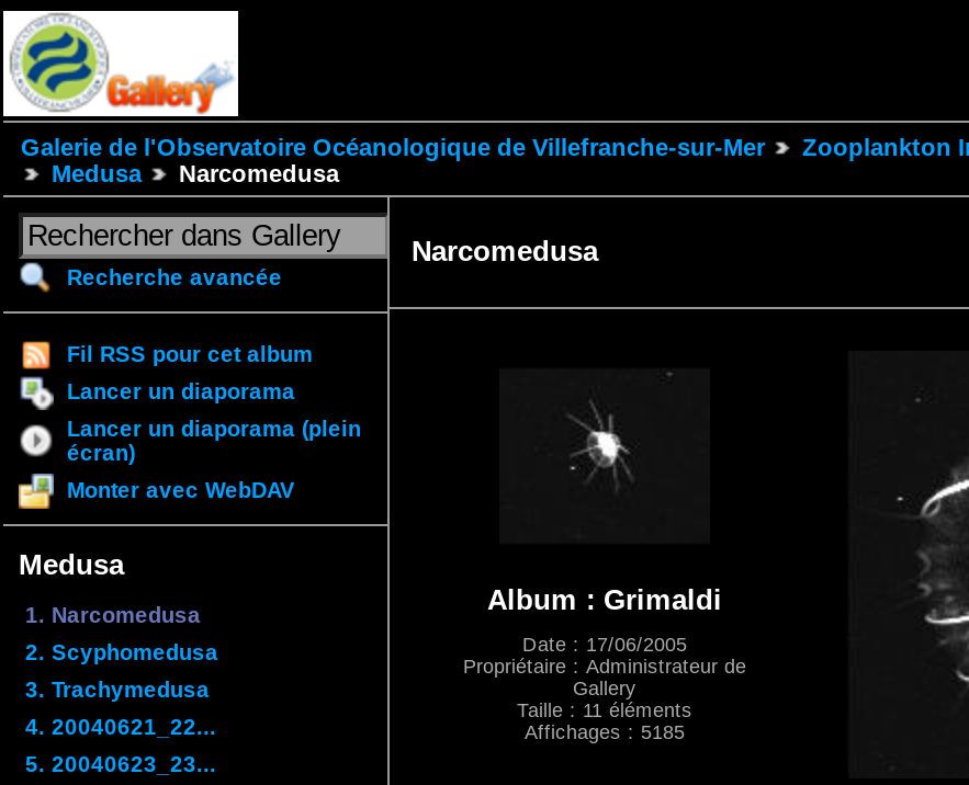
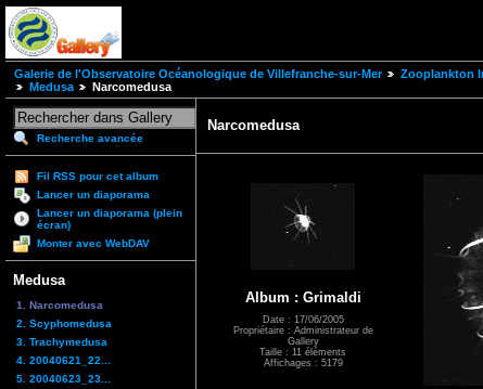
[525,721,685,743] Affichages : 5185 -> [263,357,342,368] Affichages : 5179

